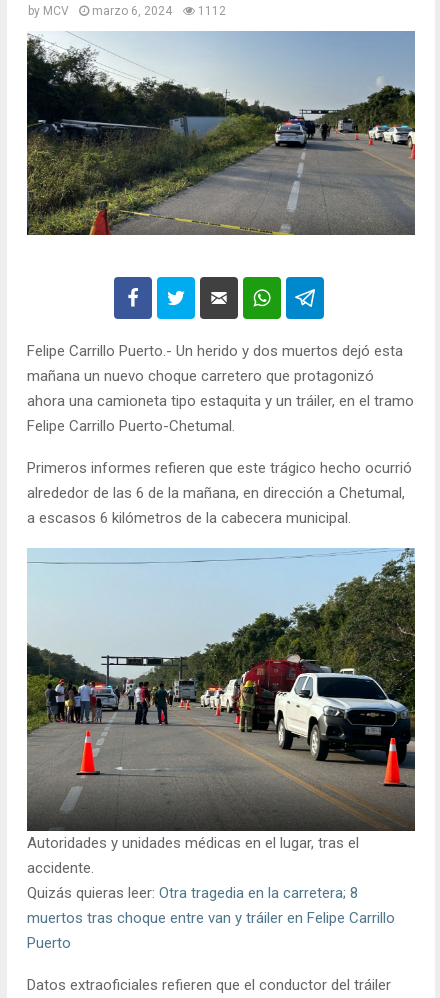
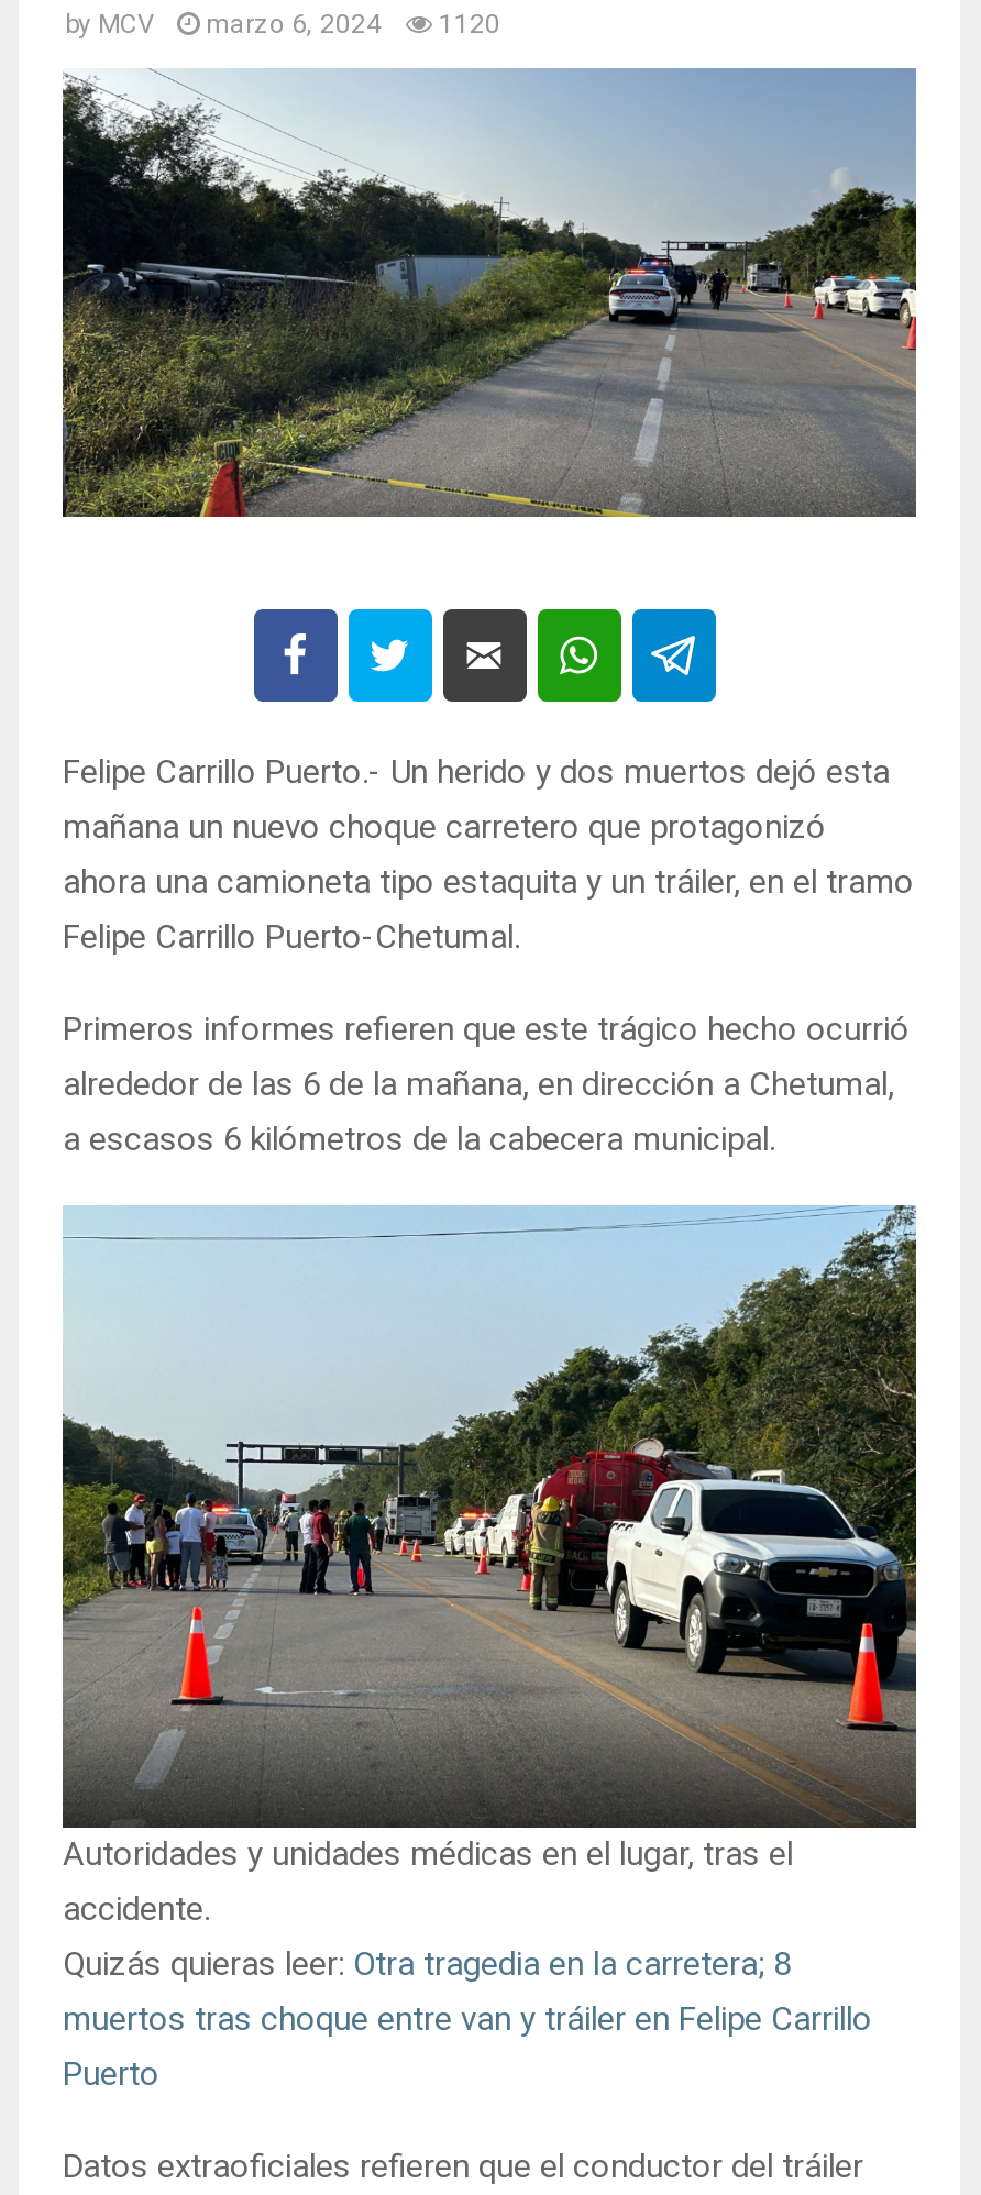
[28,4,226,18] by MCV marzo 6, 2024 1112 -> [65,9,500,40] by MCV marzo 6, 2024 1120

